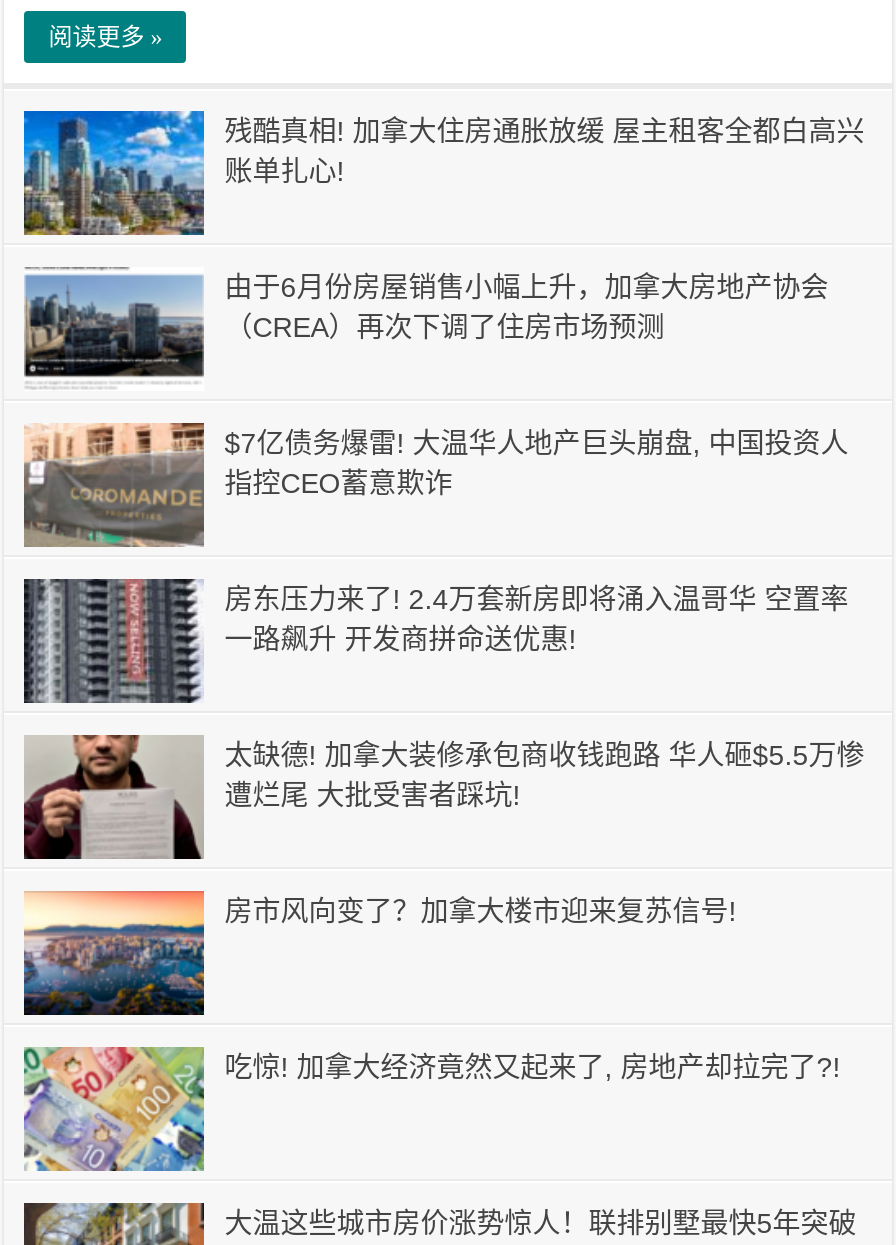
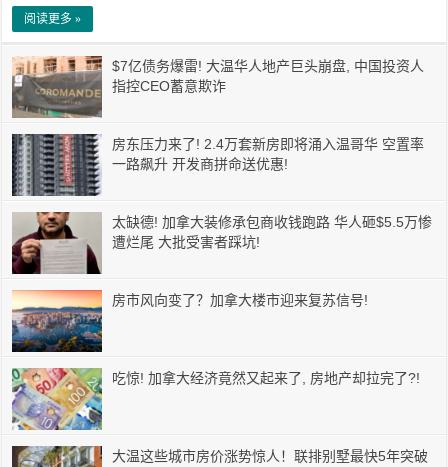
[22,109,864,237] [image] | 残酷真相! 加拿大住房通胀放缓 屋主租客全都白高兴 | 账单扎心! -> none
[24,269,828,385] [image] | 由于6月份房屋销售小幅上升，加拿大房地产协会 | （CREA）再次下调了住房市场预测 -> none

